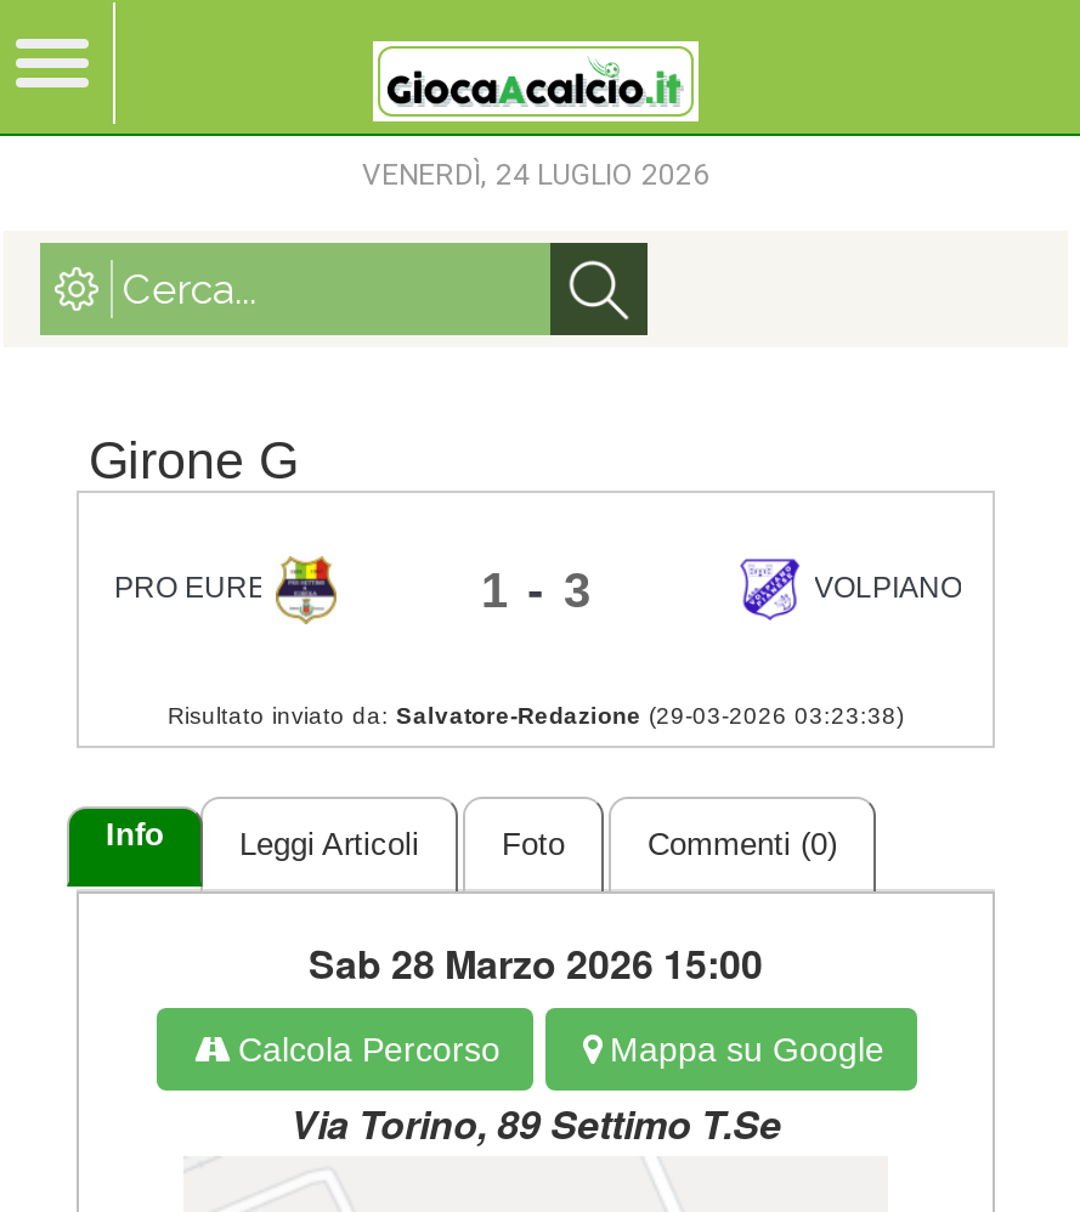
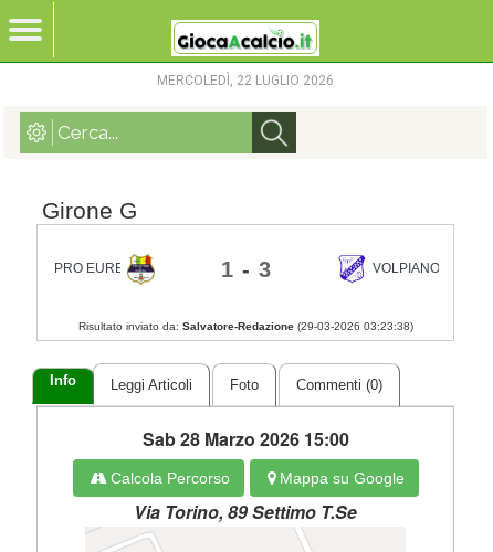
[362,158,709,192] VENERDÌ, 24 LUGLIO 2026 -> [157,73,334,88] MERCOLEDÌ, 22 LUGLIO 2026

